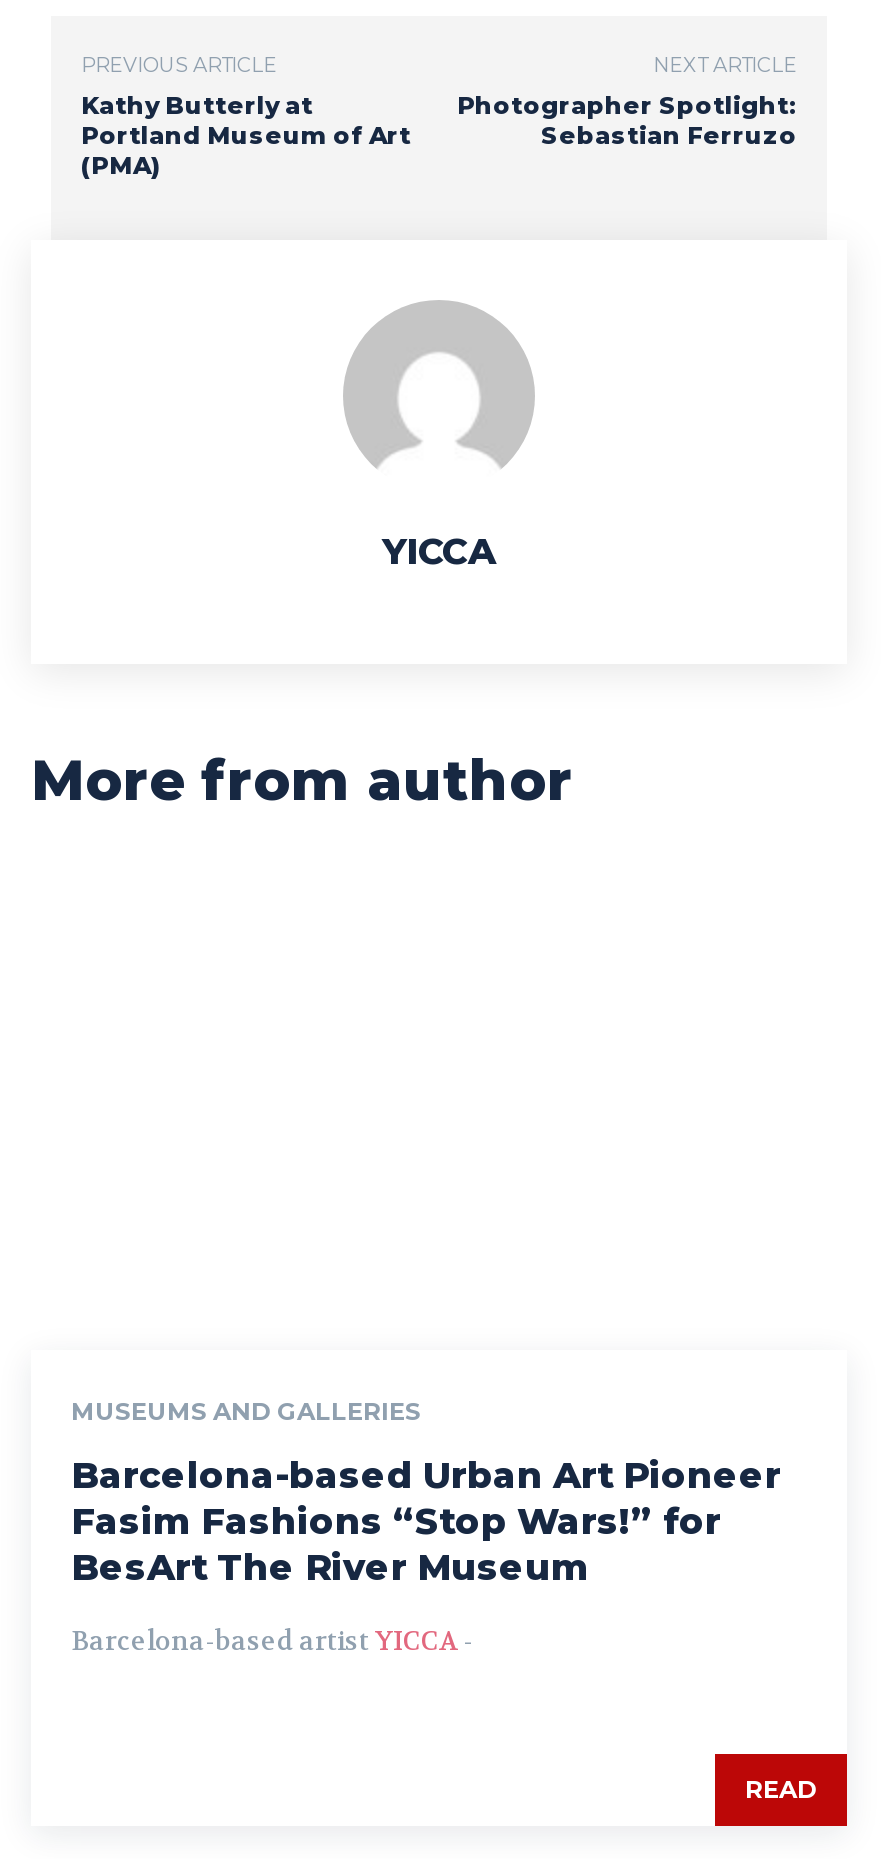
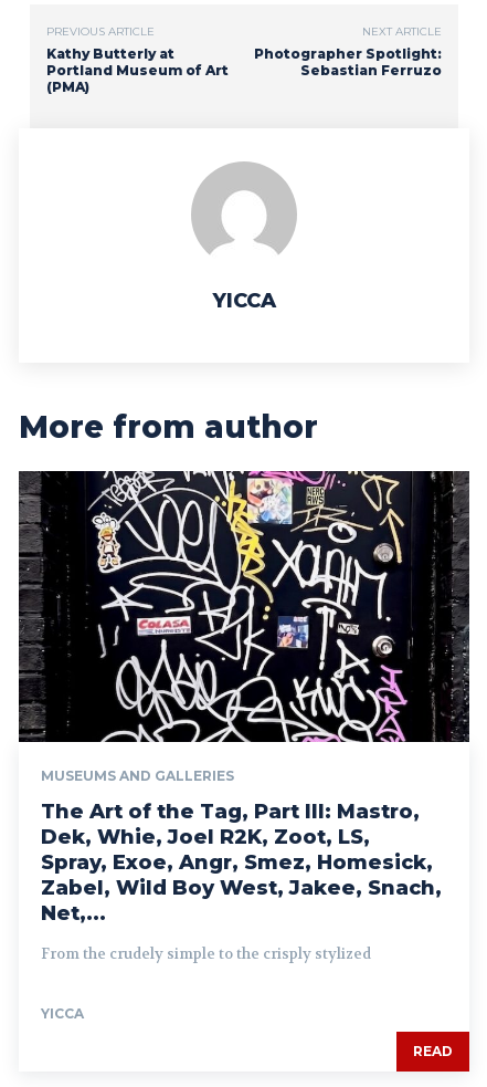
none -> [18,470,470,743] [image]
[71,1455,781,1659] Barcelona-based Urban Art Pioneer | Fasim Fashions “Stop Wars!” for | BesArt The River Museum | Barcelona-based artist YICCA - -> [41,799,442,1022] The Art of the Tag, Part III: Mastro, | Dek, Whie, Joel R2K, Zoot, LS, | Spray, Exoe, Angr, Smez, Homesick, | Zabel, Wild Boy West, Jakee, Snach, | Net,... | From the crudely simple to the crisply stylized | YICCA

